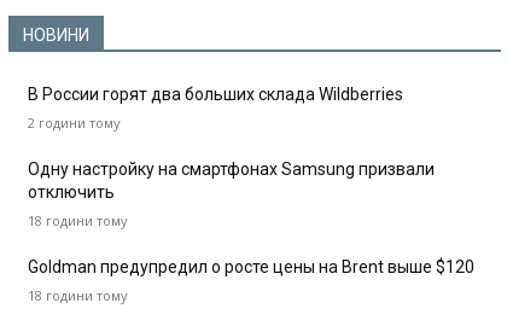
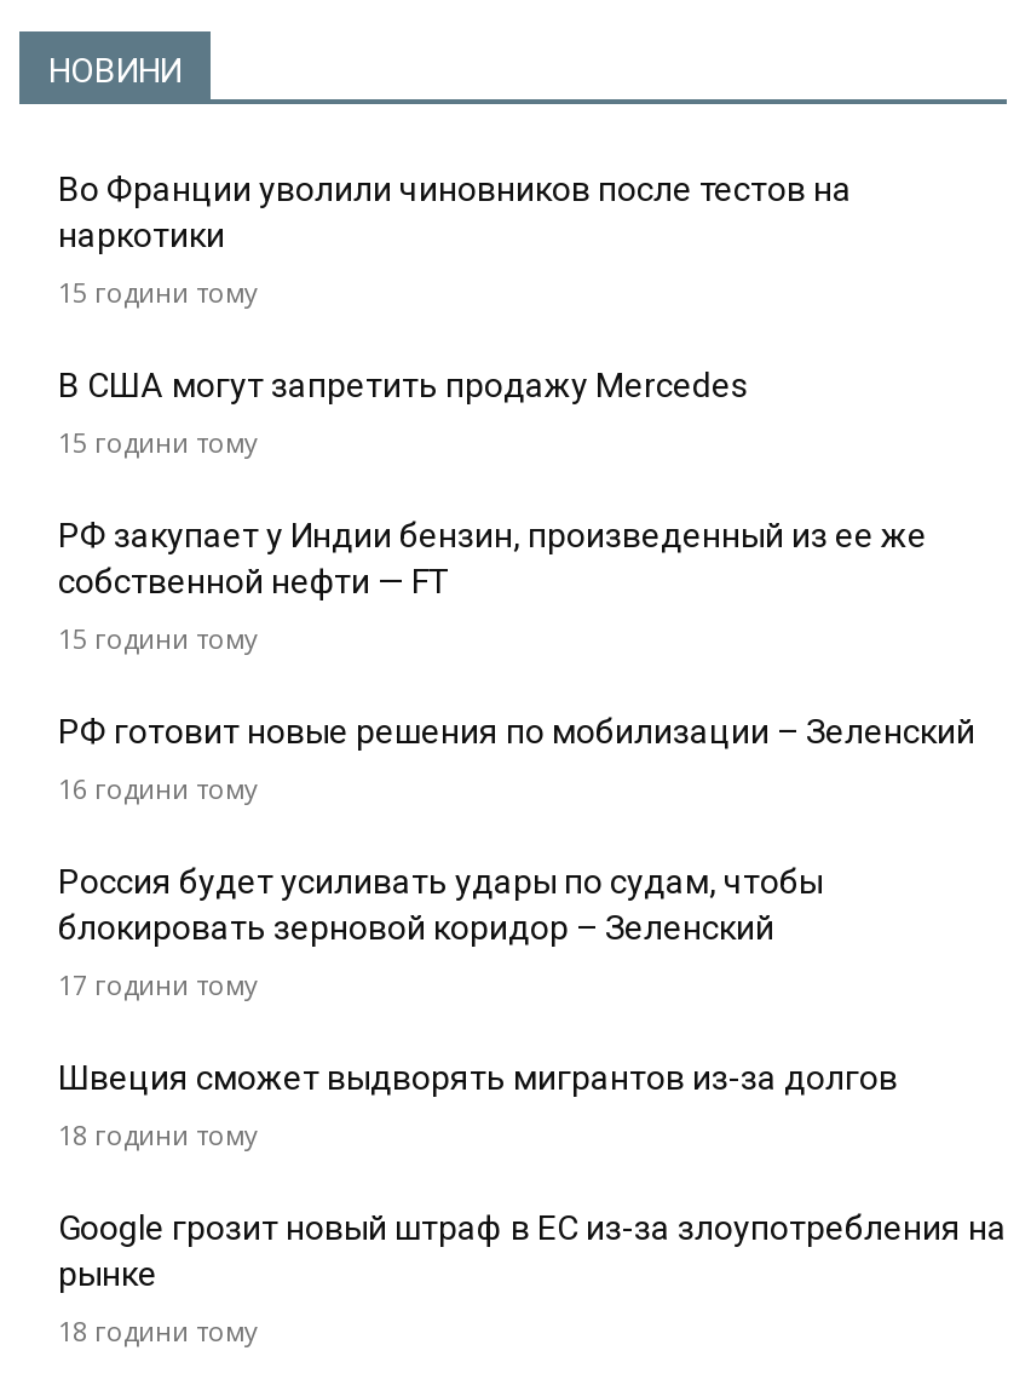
[28,85,435,202] В России горят два больших склада Wildberries | 2 години тому | Одну настройку на смартфонах Samsung призвали | отключить -> [58,170,975,1097] Во Франции уволили чиновников после тестов на | наркотики | 15 години тому | В США могут запретить продажу Mercedes | 15 години тому | РФ закупает у Индии бензин, произведенный из ее же | собственной нефти — FT | 15 години тому | РФ готовит новые решения по мобилизации – Зеленский | 16 години тому | Россия будет усиливать удары по судам, чтобы | блокировать зерновой коридор – Зеленский | 17 години тому | Швеция сможет выдворять мигрантов из-за долгов
[28,257,474,277] Goldman предупредил о росте цены на Brent выше $120 -> [58,1208,1007,1293] Google грозит новый штраф в ЕС из-за злоупотребления на | рынке

